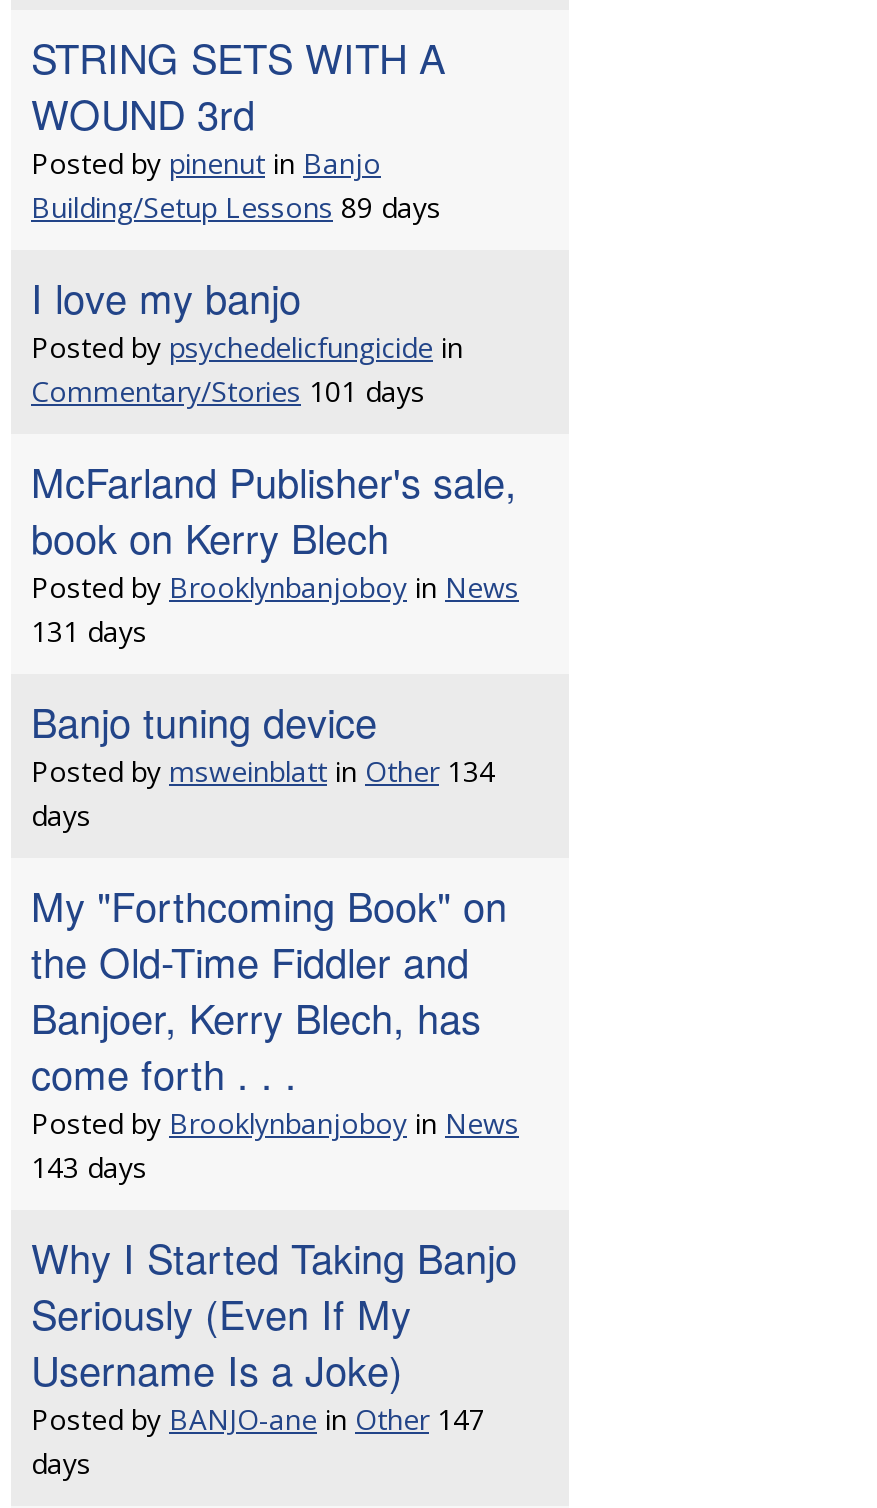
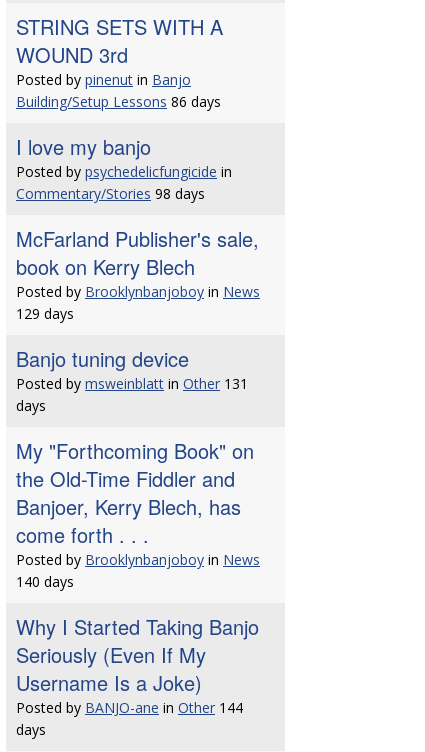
[31,188,441,226] Building/Setup Lessons 89 days -> [16,92,221,111] Building/Setup Lessons 86 days
[31,372,425,410] Commentary/Stories 101 days -> [16,184,205,203] Commentary/Stories 98 days
[31,612,147,650] 131 days -> [16,304,74,323] 129 days
[31,752,495,790] Posted by msweinblatt in Other 134 -> [16,374,248,393] Posted by msweinblatt in Other 131
[31,1148,147,1186] 143 days -> [16,572,74,591] 140 days
[31,1400,485,1438] Posted by BANJO-ane in Other 147 -> [16,698,243,717] Posted by BANJO-ane in Other 144

